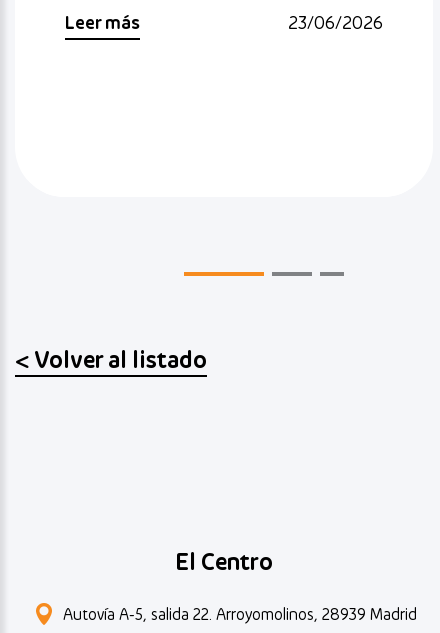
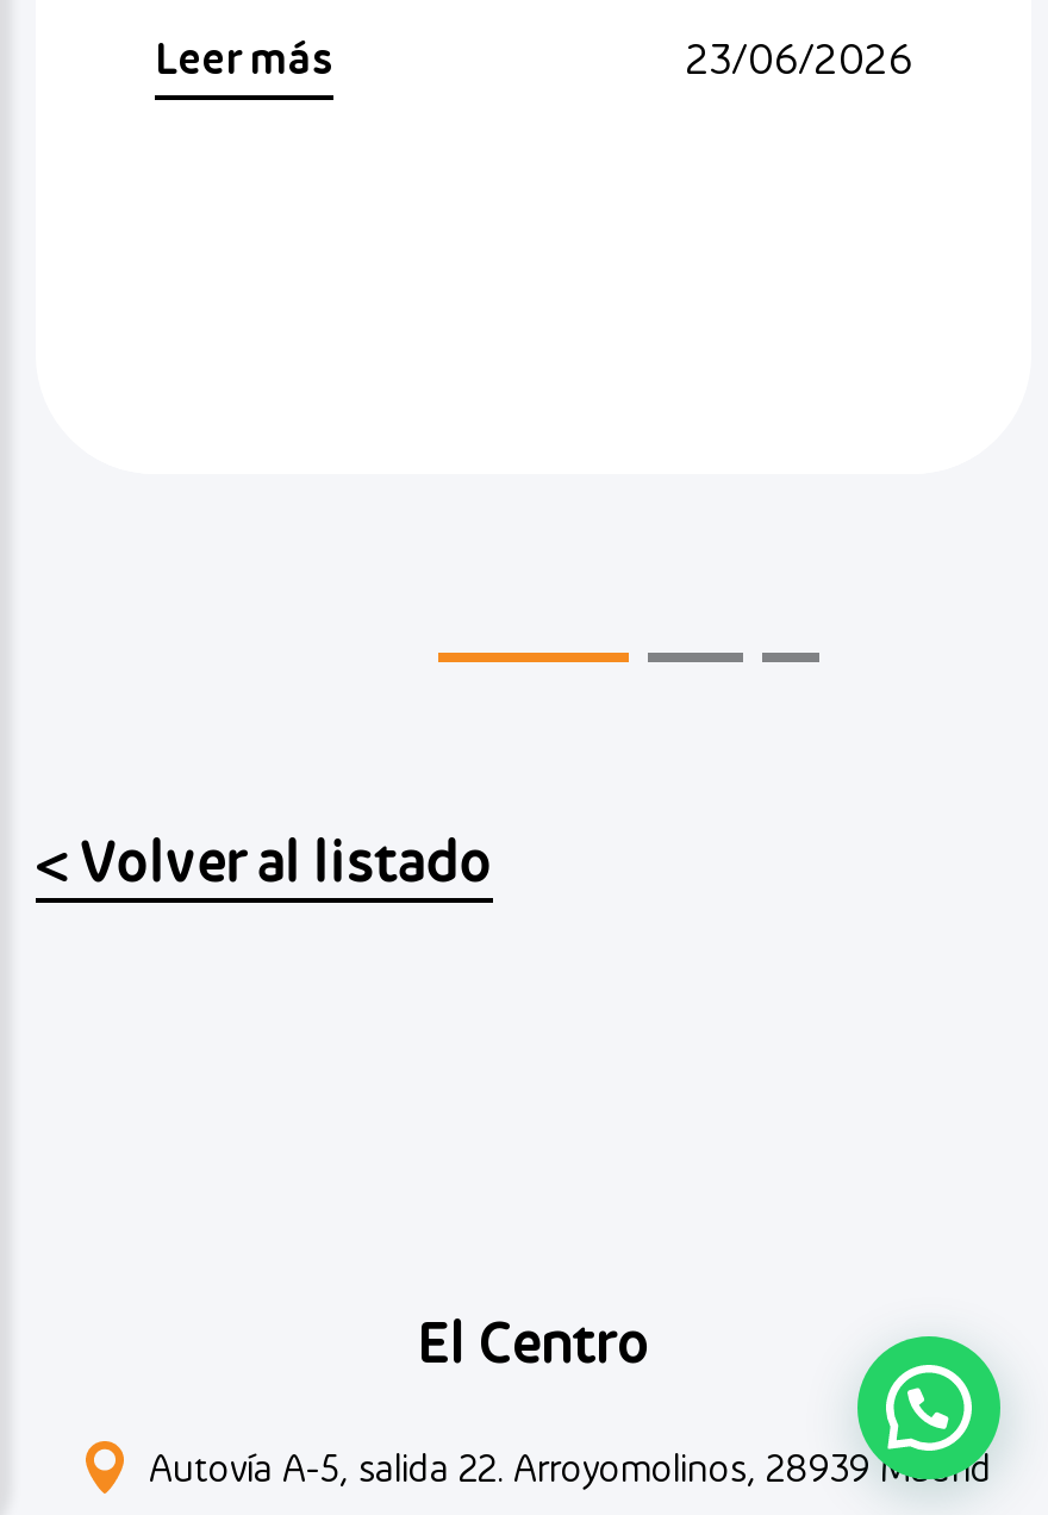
none -> [853,1334,1005,1441] [image]

